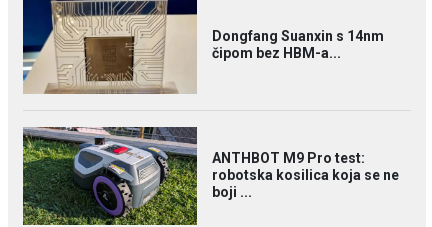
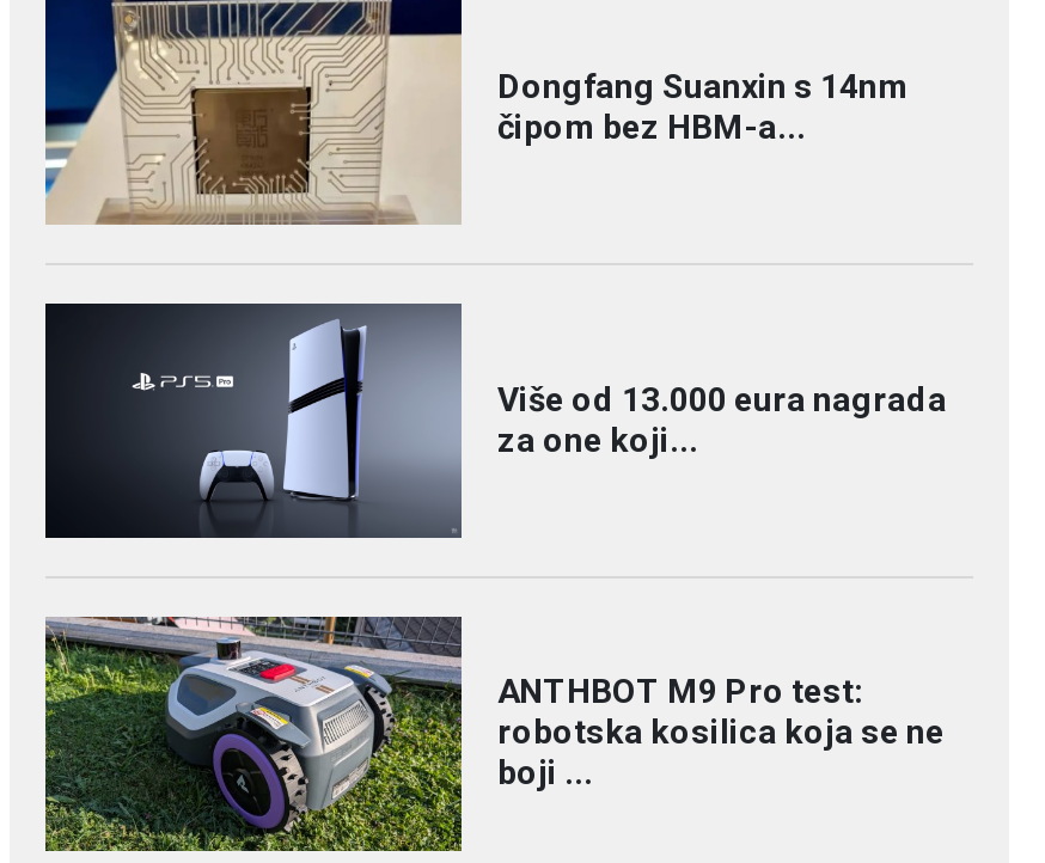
none -> [43,301,947,540] [image] | Više od 13.000 eura nagrada | za one koji...

